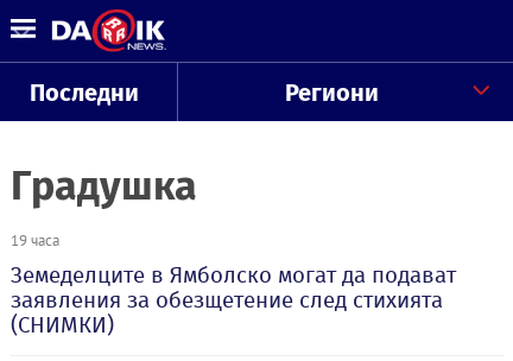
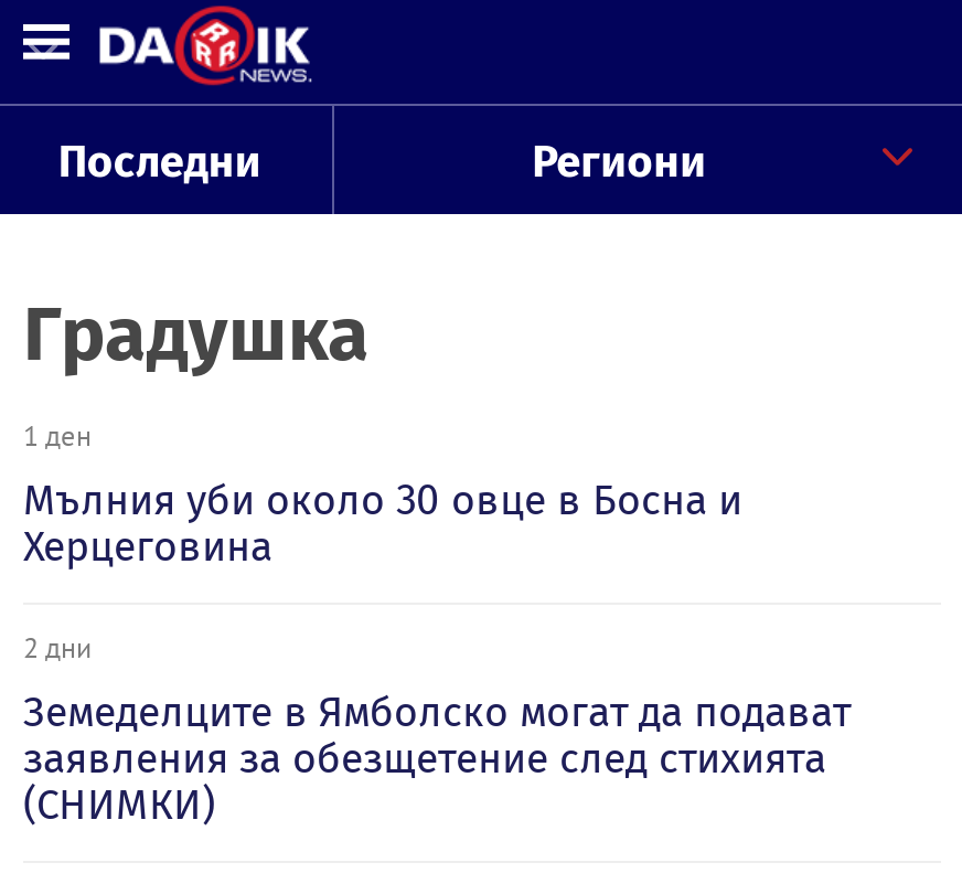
[11,230,59,249] 19 часа -> [23,417,742,664] 1 ден | Мълния уби около 30 овце в Босна и | Херцеговина | 2 дни

